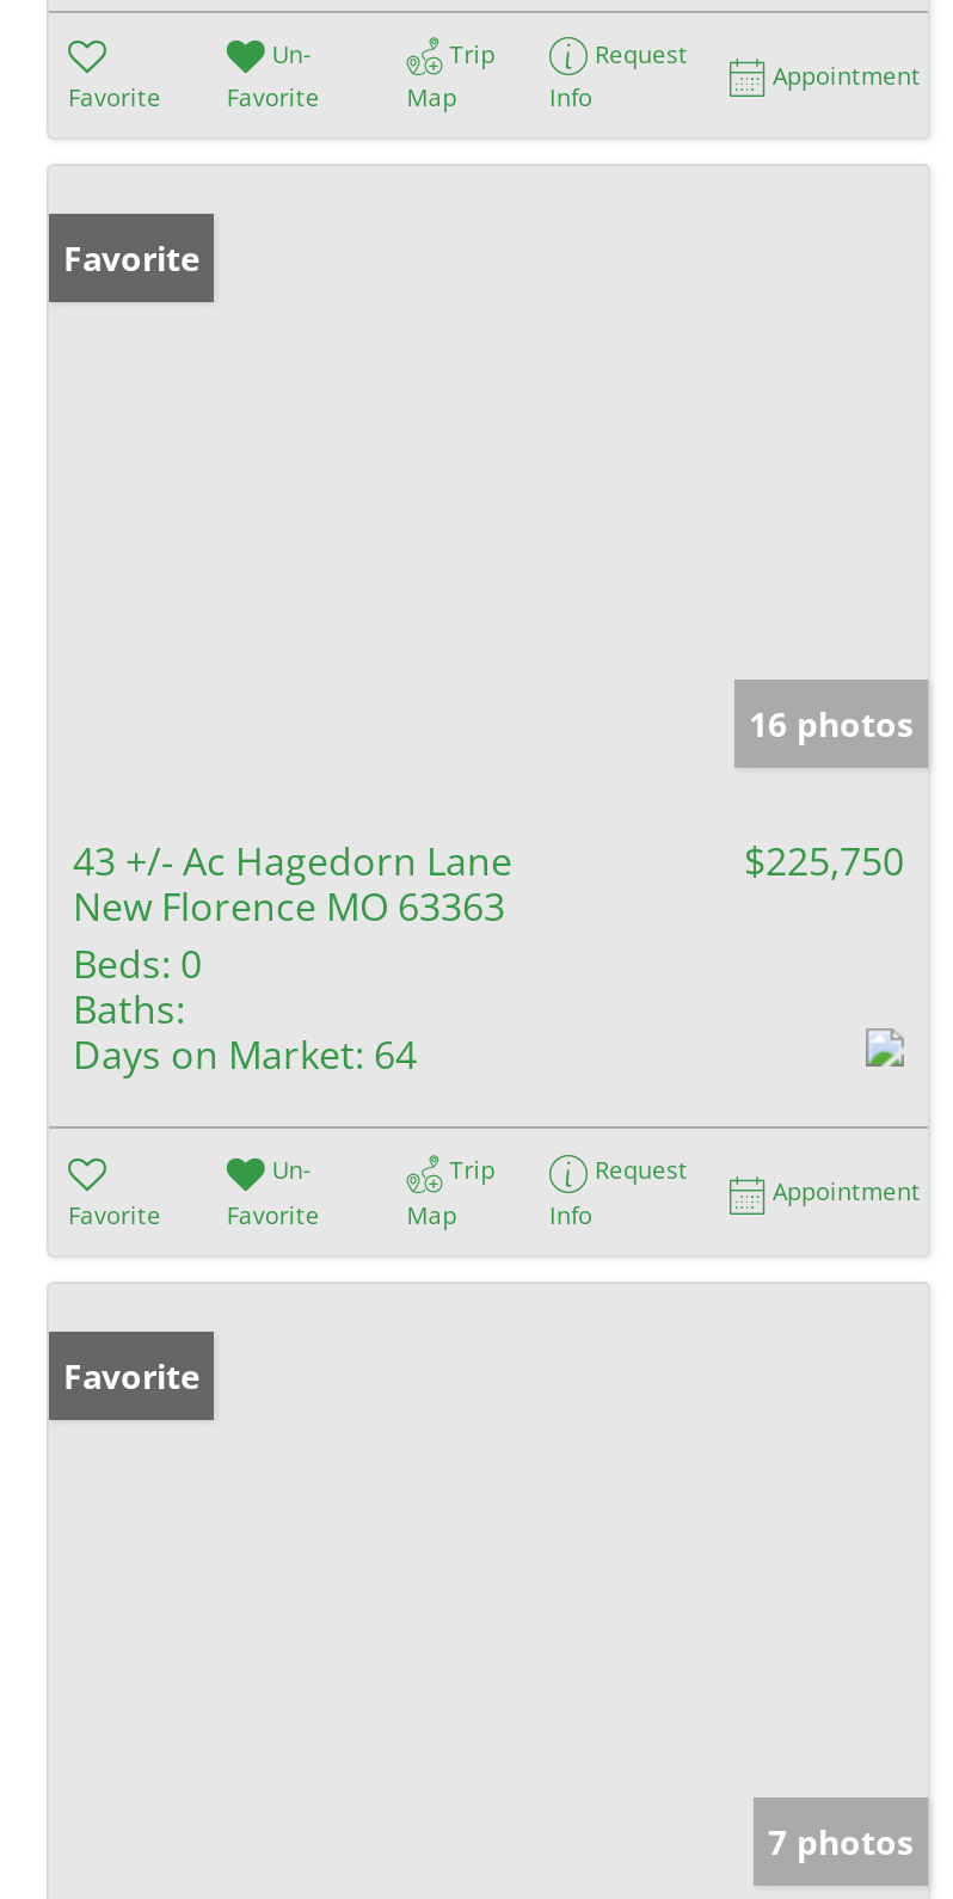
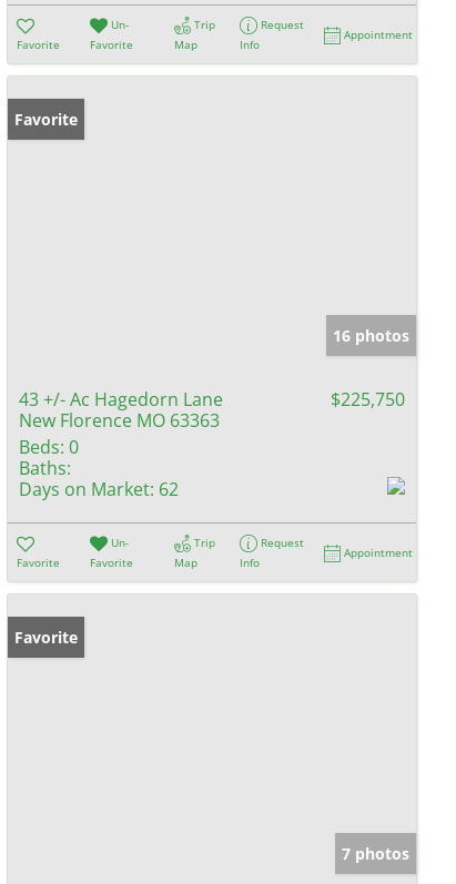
[73,1029,417,1082] Days on Market: 64 -> [19,477,179,501] Days on Market: 62

